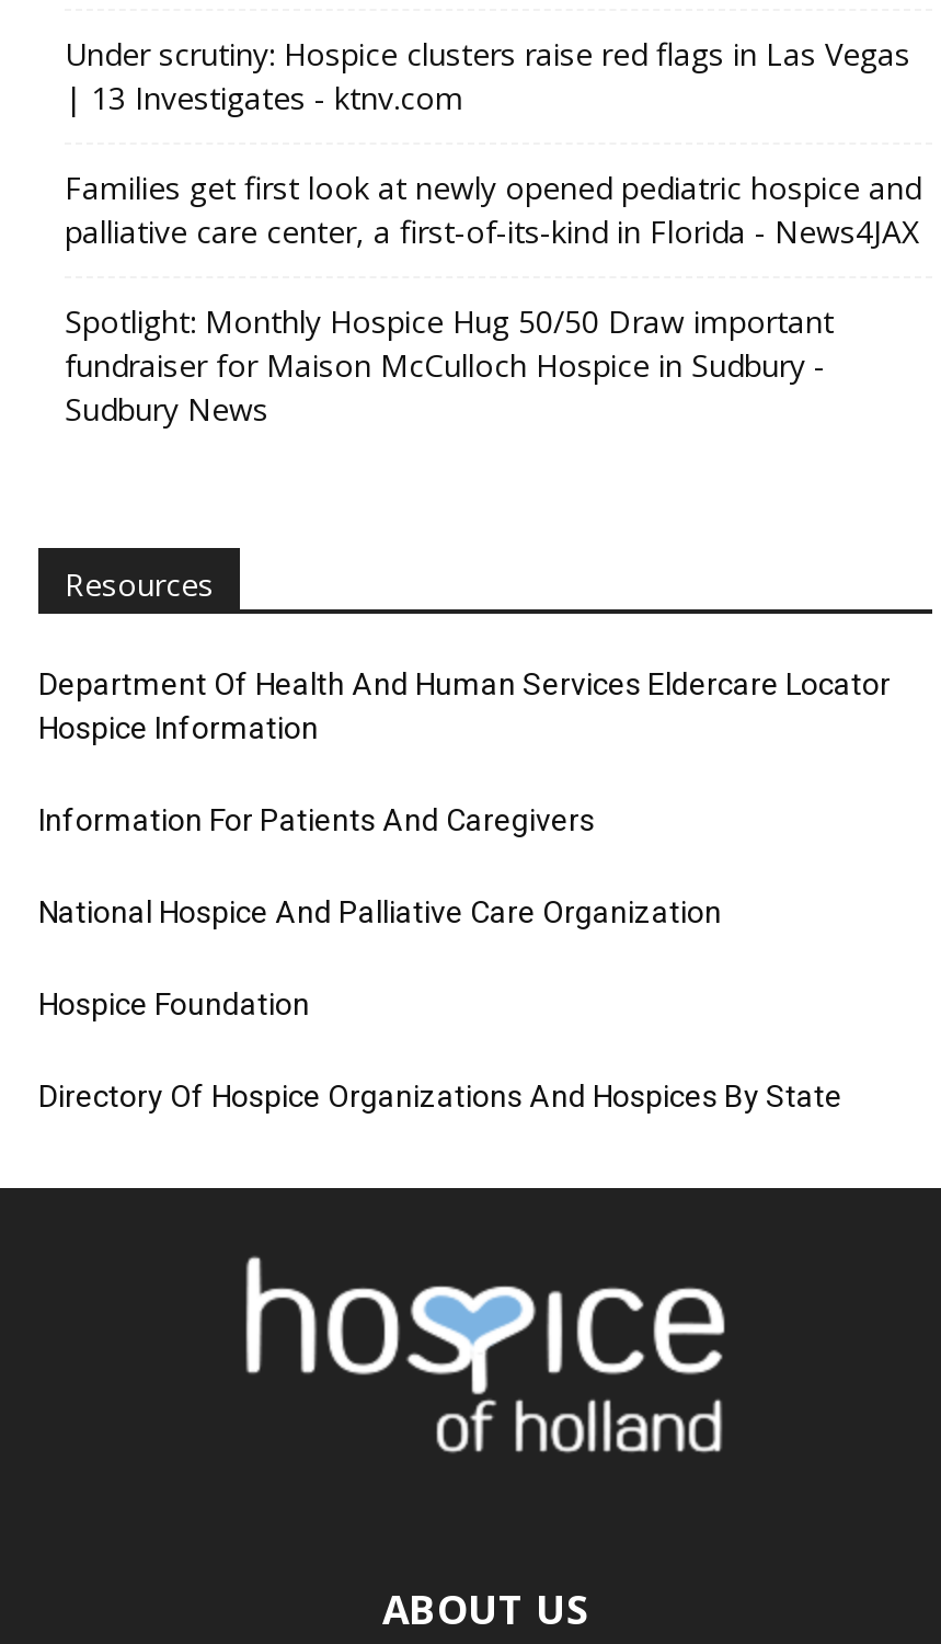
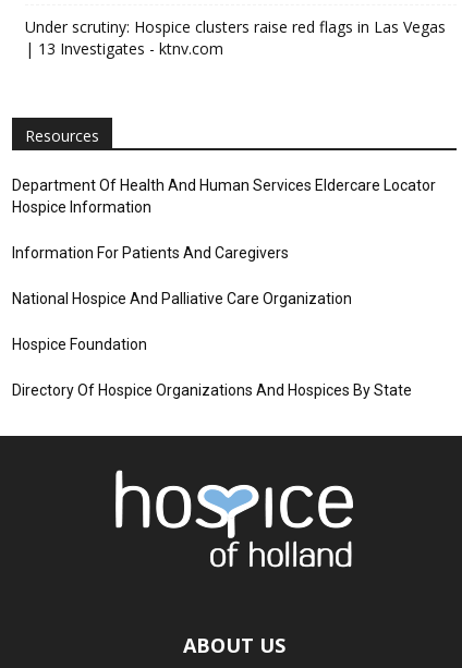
[65,167,921,430] Families get first look at newly opened pediatric hospice and | palliative care center, a first-of-its-kind in Florida - News4JAX | Spotlight: Monthly Hospice Hug 50/50 Draw important | fundraiser for Maison McCulloch Hospice in Sudbury - | Sudbury News -> none

